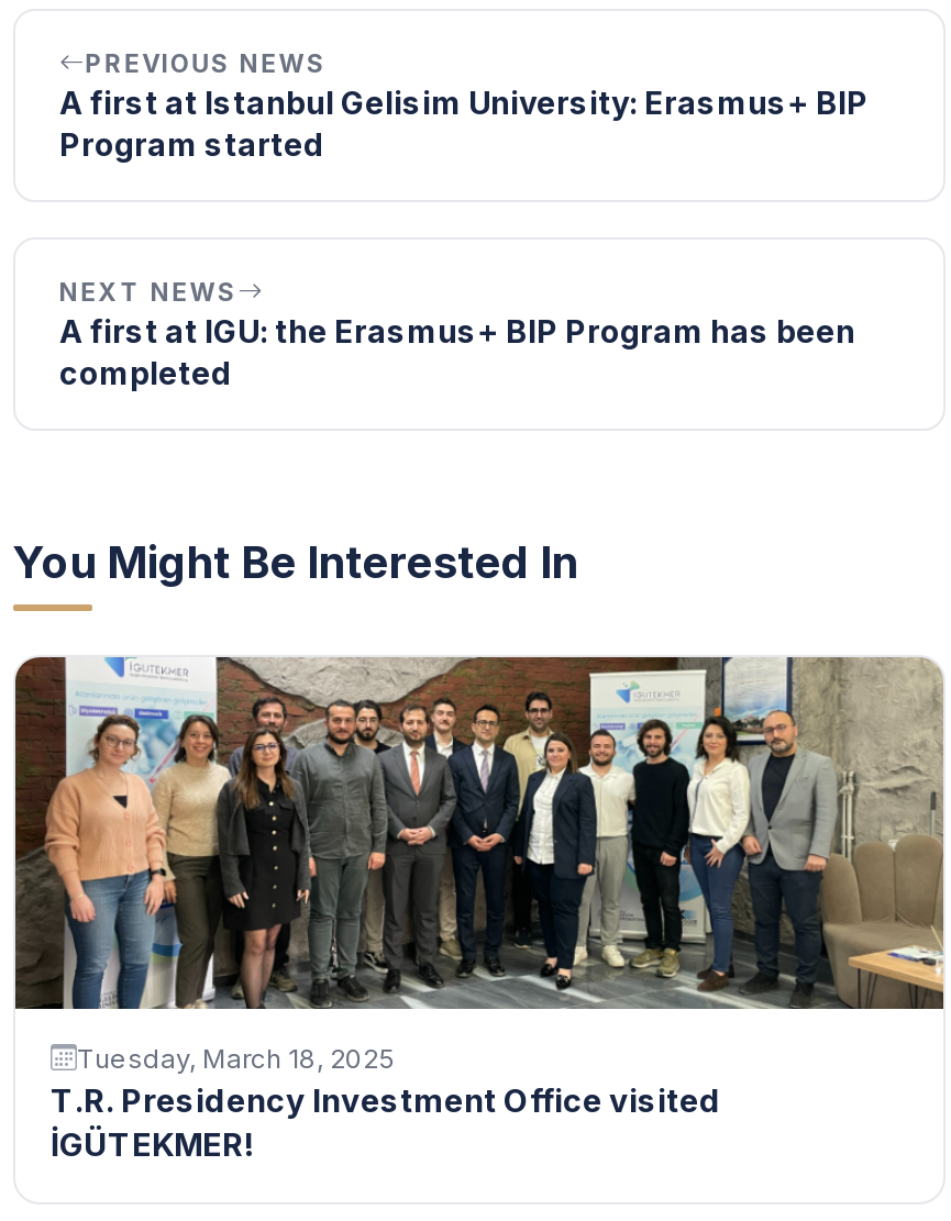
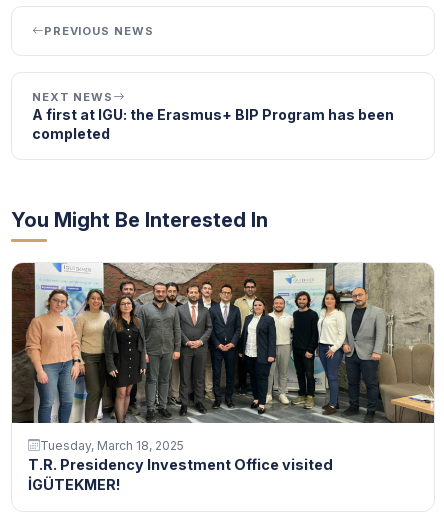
[59,82,869,162] A first at Istanbul Gelisim University: Erasmus+ BIP | Program started -> none

